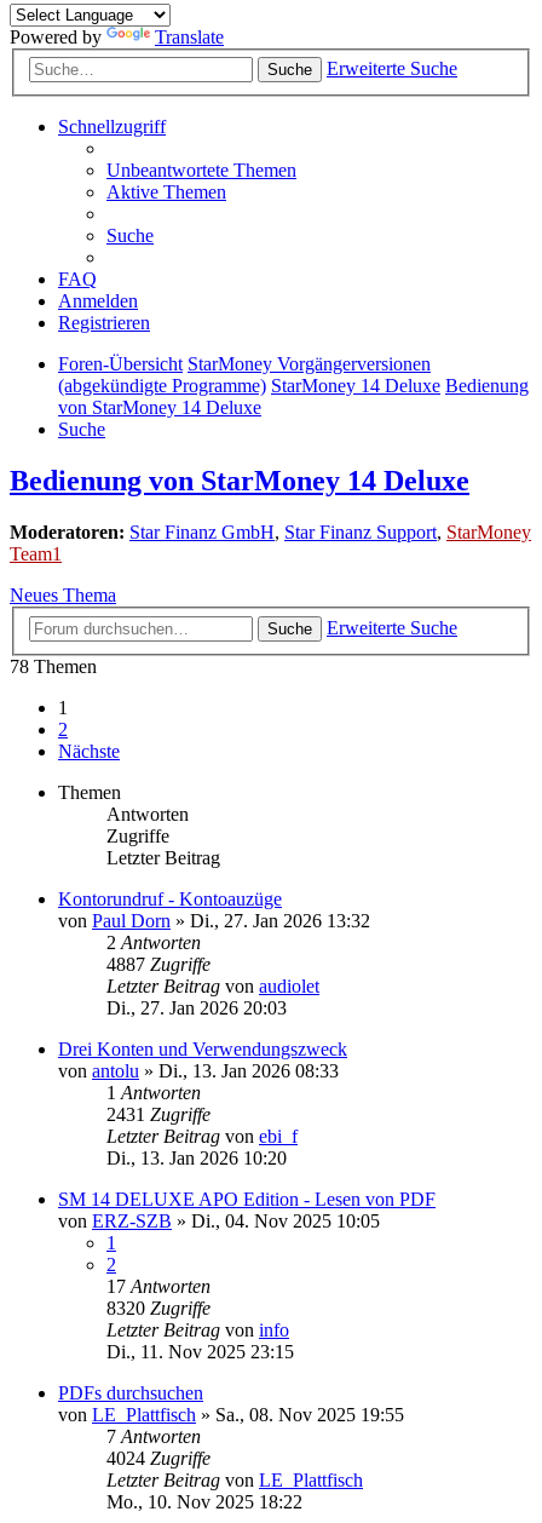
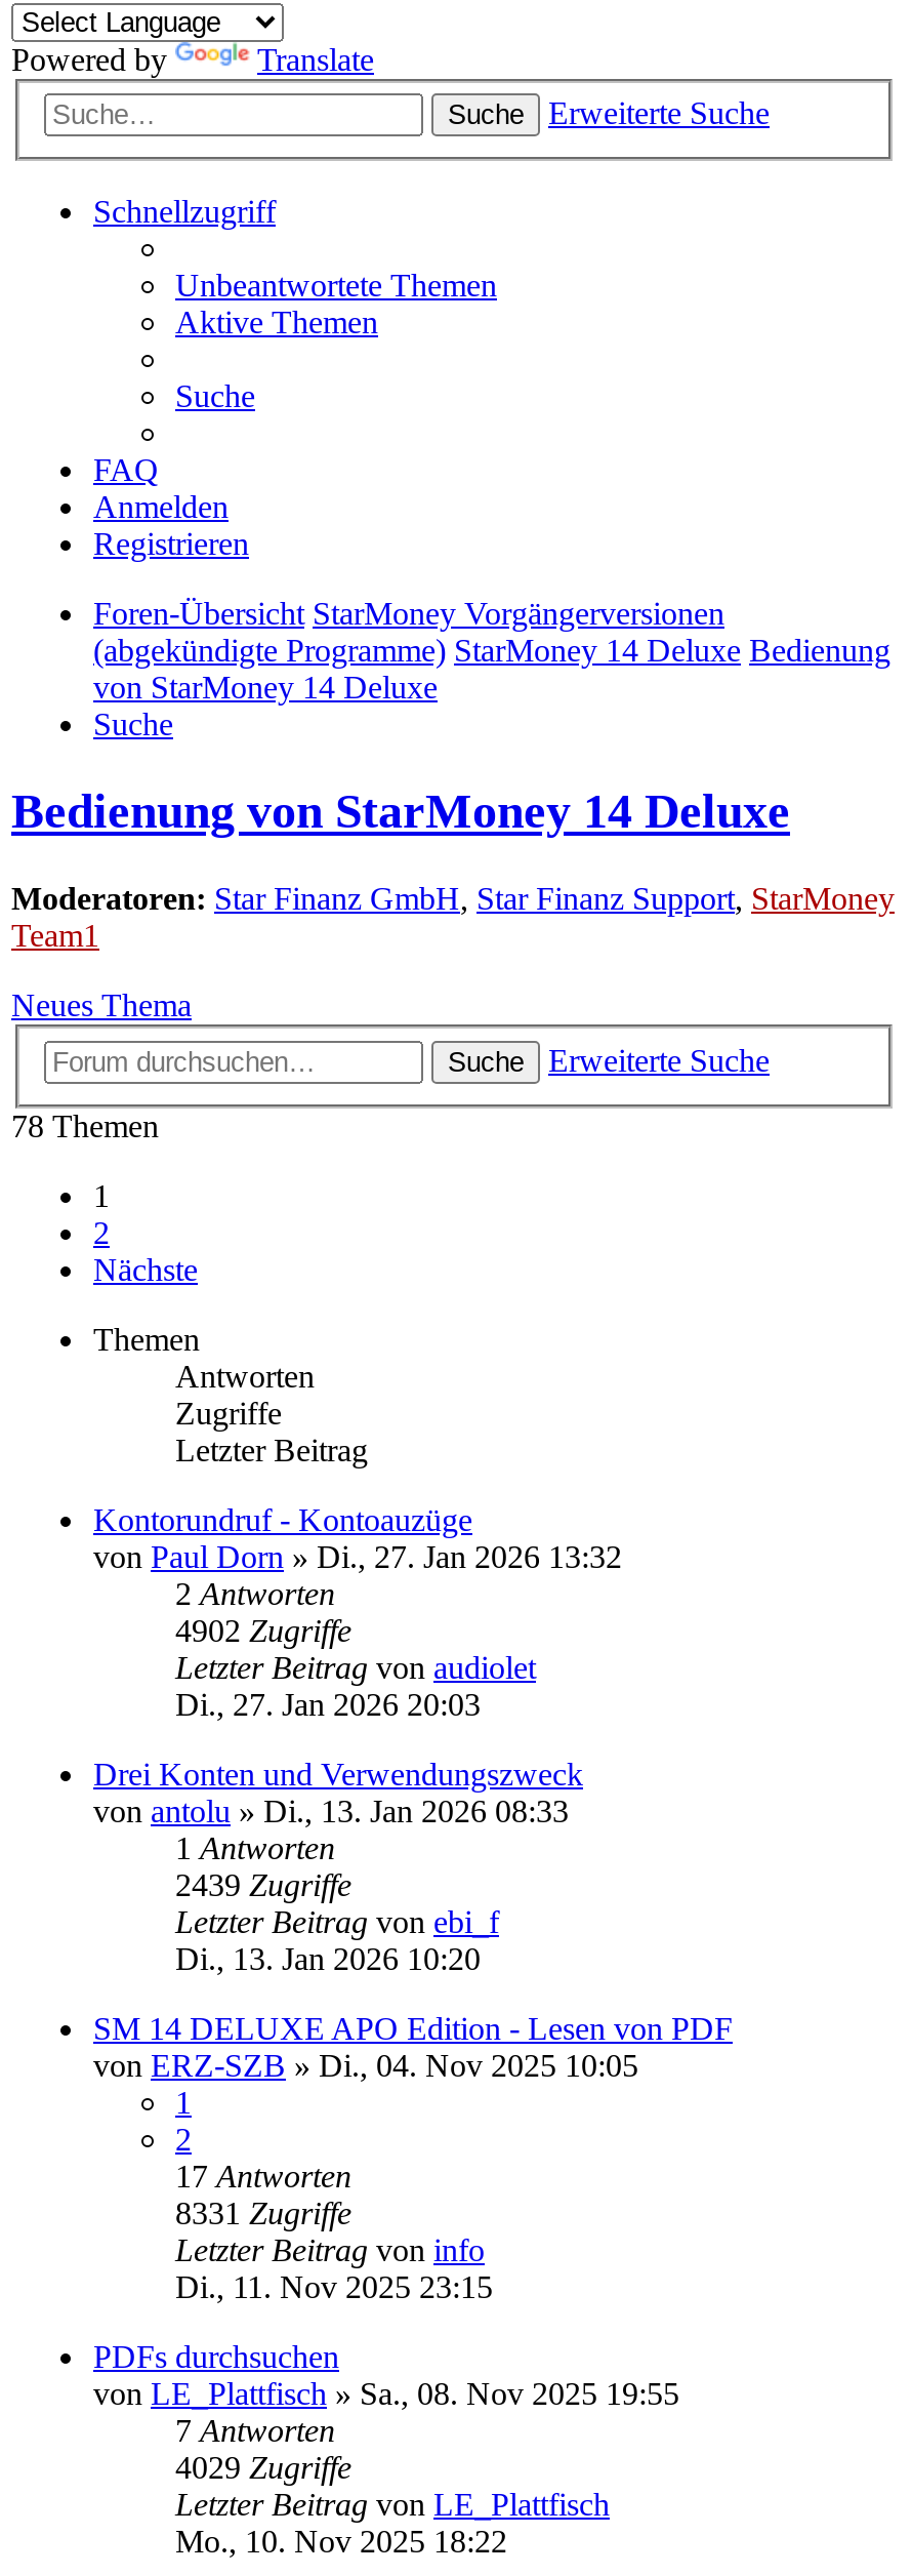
[106,954,211,974] 4887 Zugriffe -> [175,1613,351,1648] 4902 Zugriffe
[106,1104,211,1125] 2431 Zugriffe -> [175,1867,351,1902] 2439 Zugriffe
[106,1298,211,1318] 8320 Zugriffe -> [175,2195,351,2230] 8331 Zugriffe
[106,1448,211,1468] 4024 Zugriffe -> [175,2450,351,2485] 4029 Zugriffe

